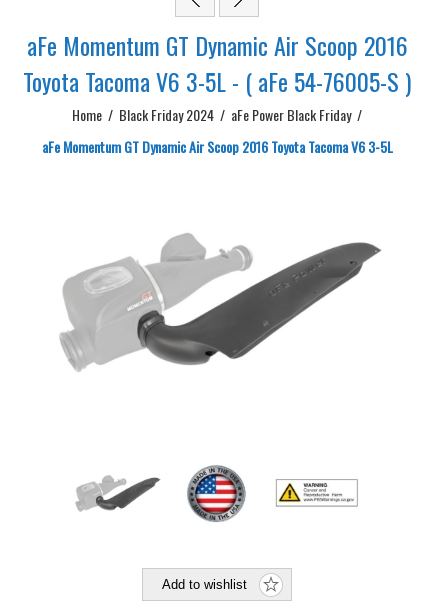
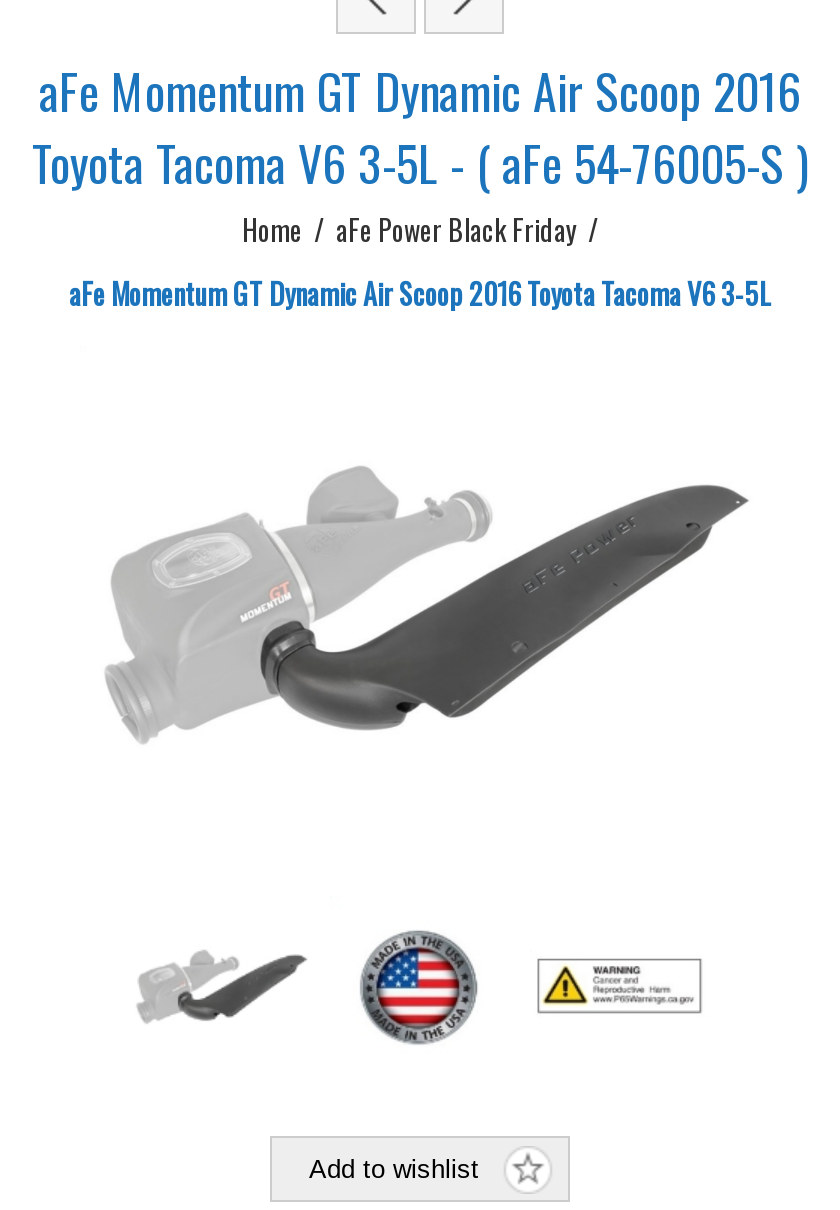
[72,104,362,125] Home / Black Friday 2024 / aFe Power Black Friday / -> [242,208,598,250] Home / aFe Power Black Friday /

